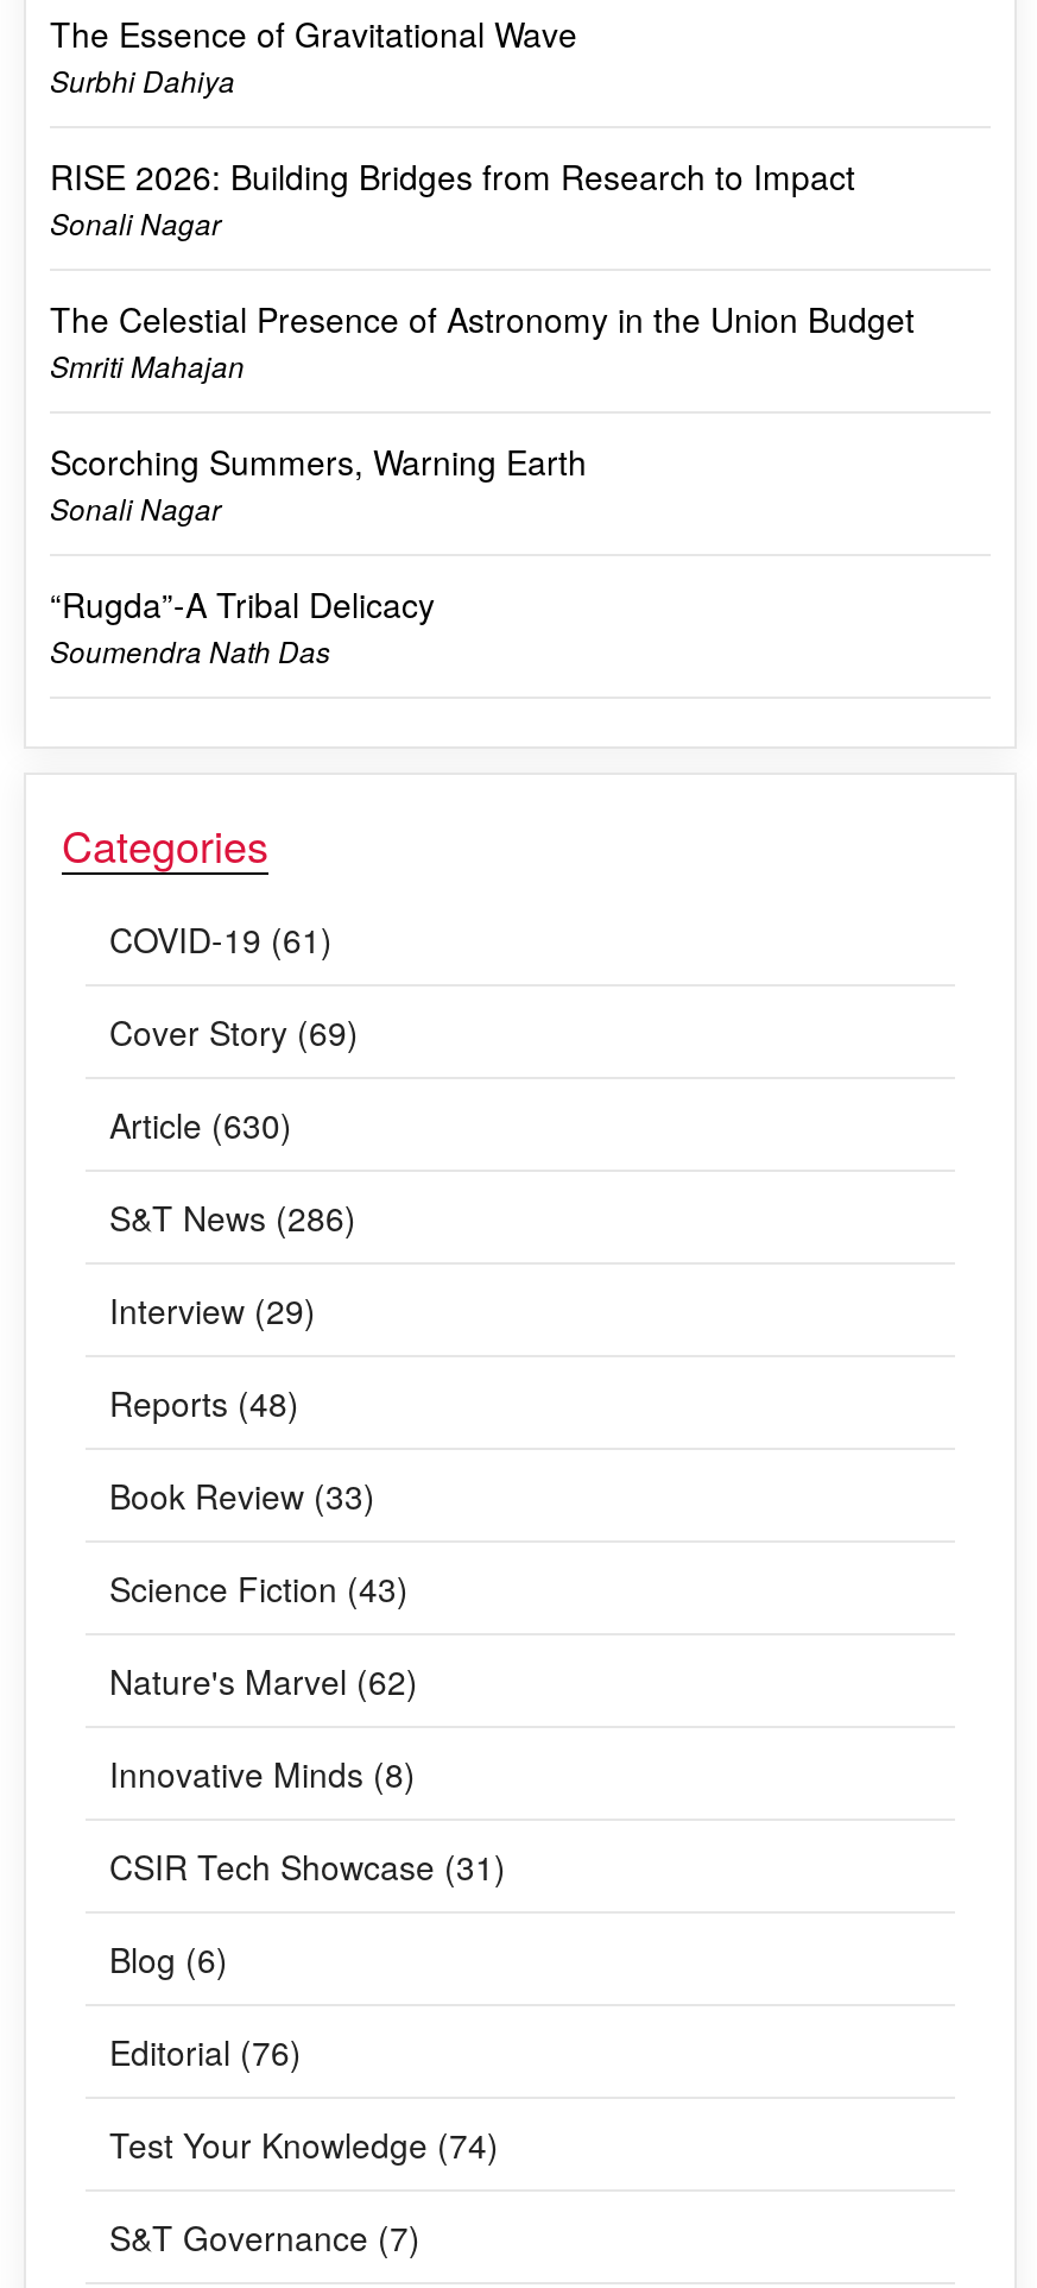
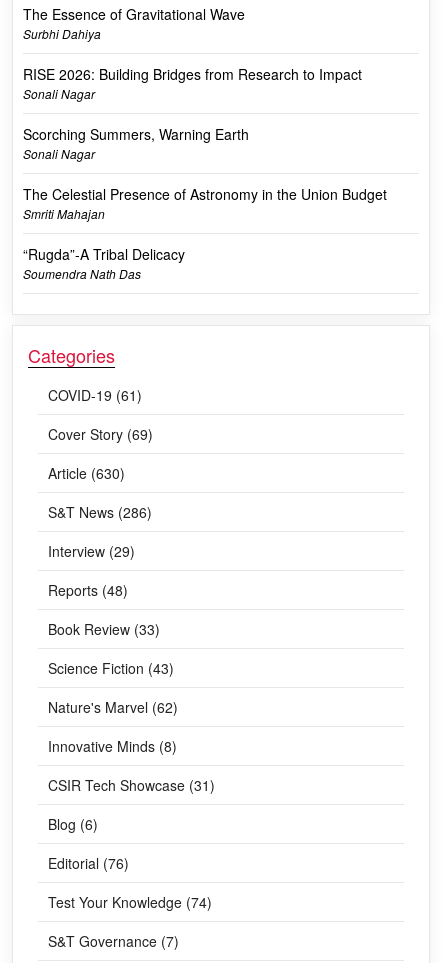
moved [50,294,915,385] -> [23,184,387,222]: The Celestial Presence of Astronomy in the Union Budget | Smriti Mahajan
moved [50,437,587,527] -> [23,124,249,162]: Scorching Summers, Warning Earth | Sonali Nagar

